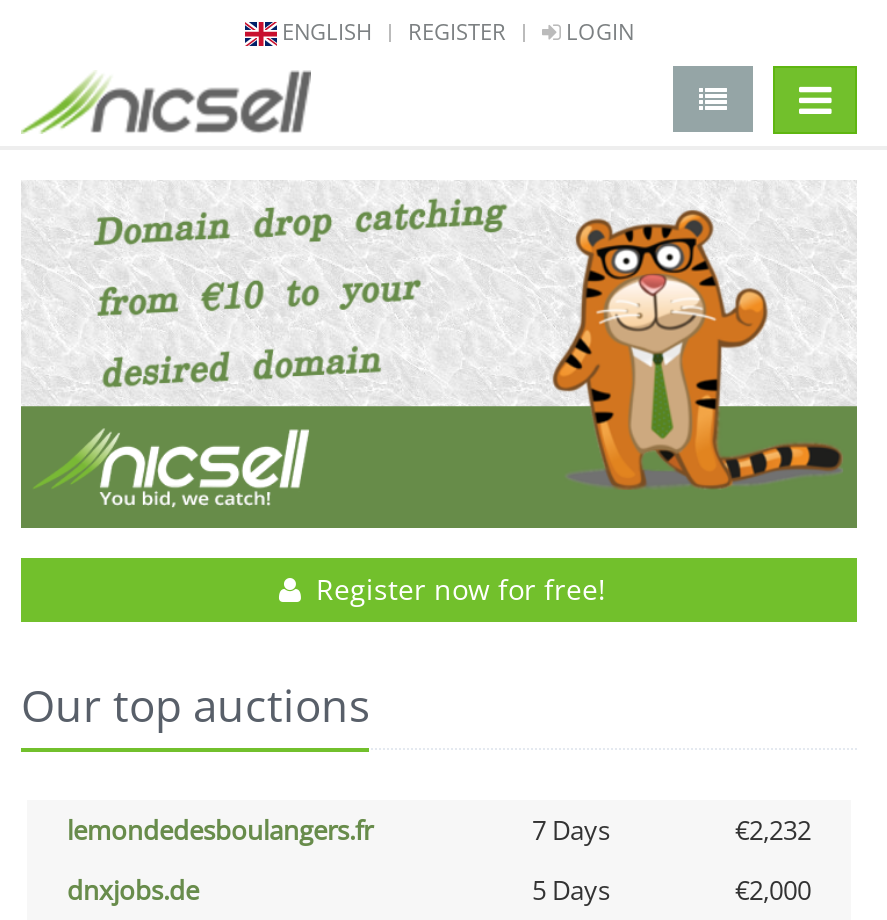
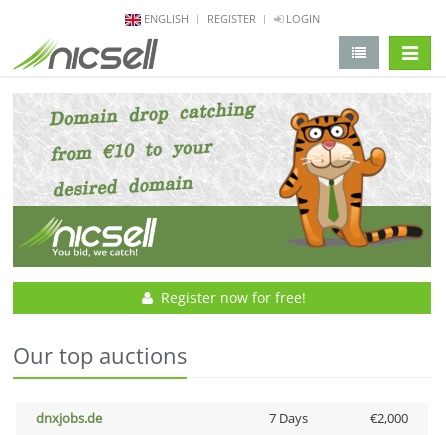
[67,812,811,848] lemondedesboulangers.fr | 7 Days | €2,232 -> none
[532,872,610,908] 5 Days -> [268,409,307,427] 7 Days

